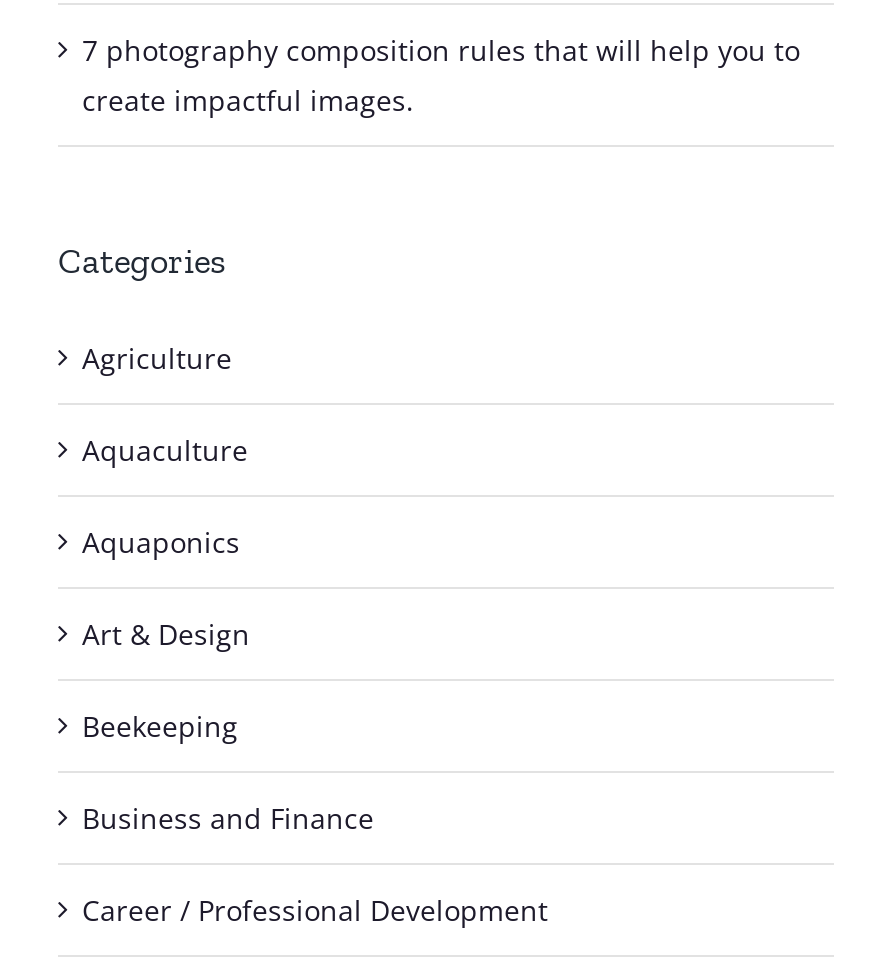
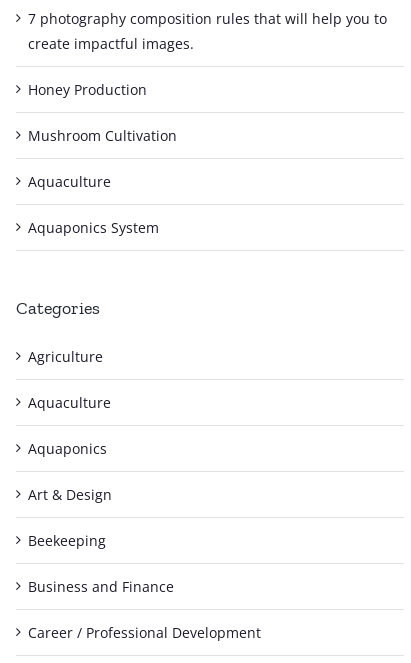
none -> [28,80,177,237] Honey Production | Mushroom Cultivation | Aquaculture | Aquaponics System

